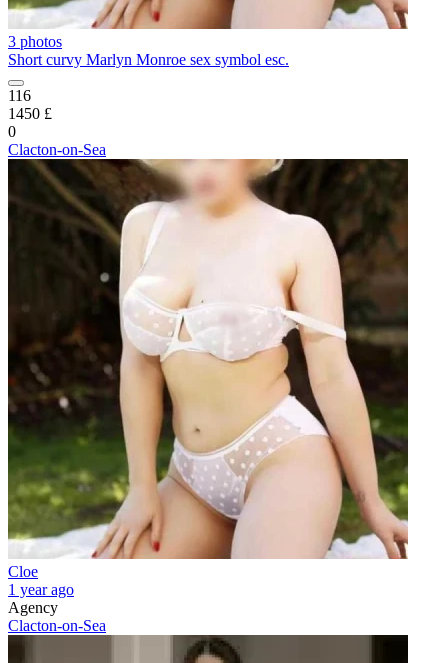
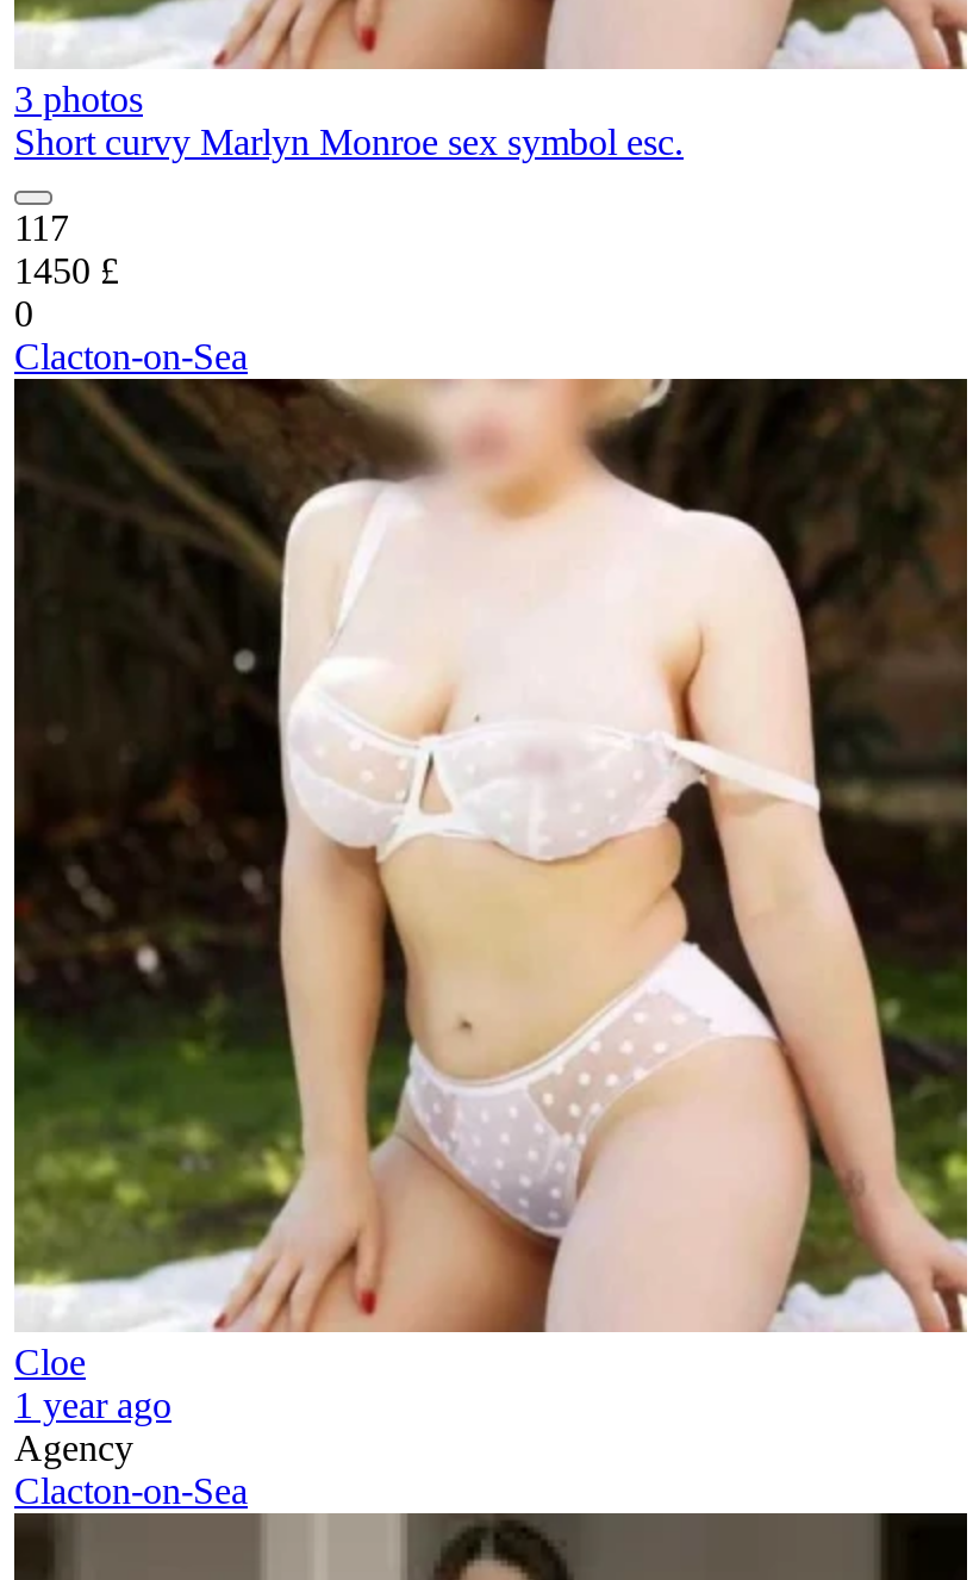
[8,87,31,104] 116 -> [14,207,69,248] 117

